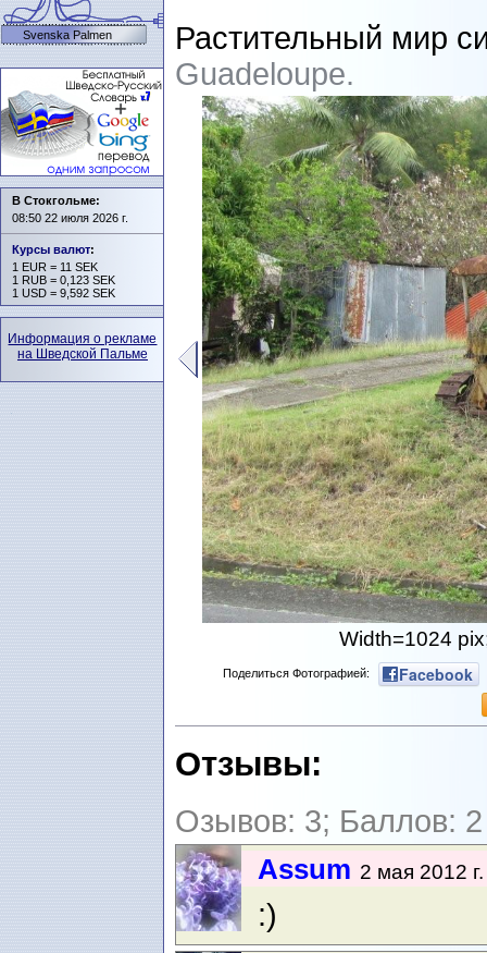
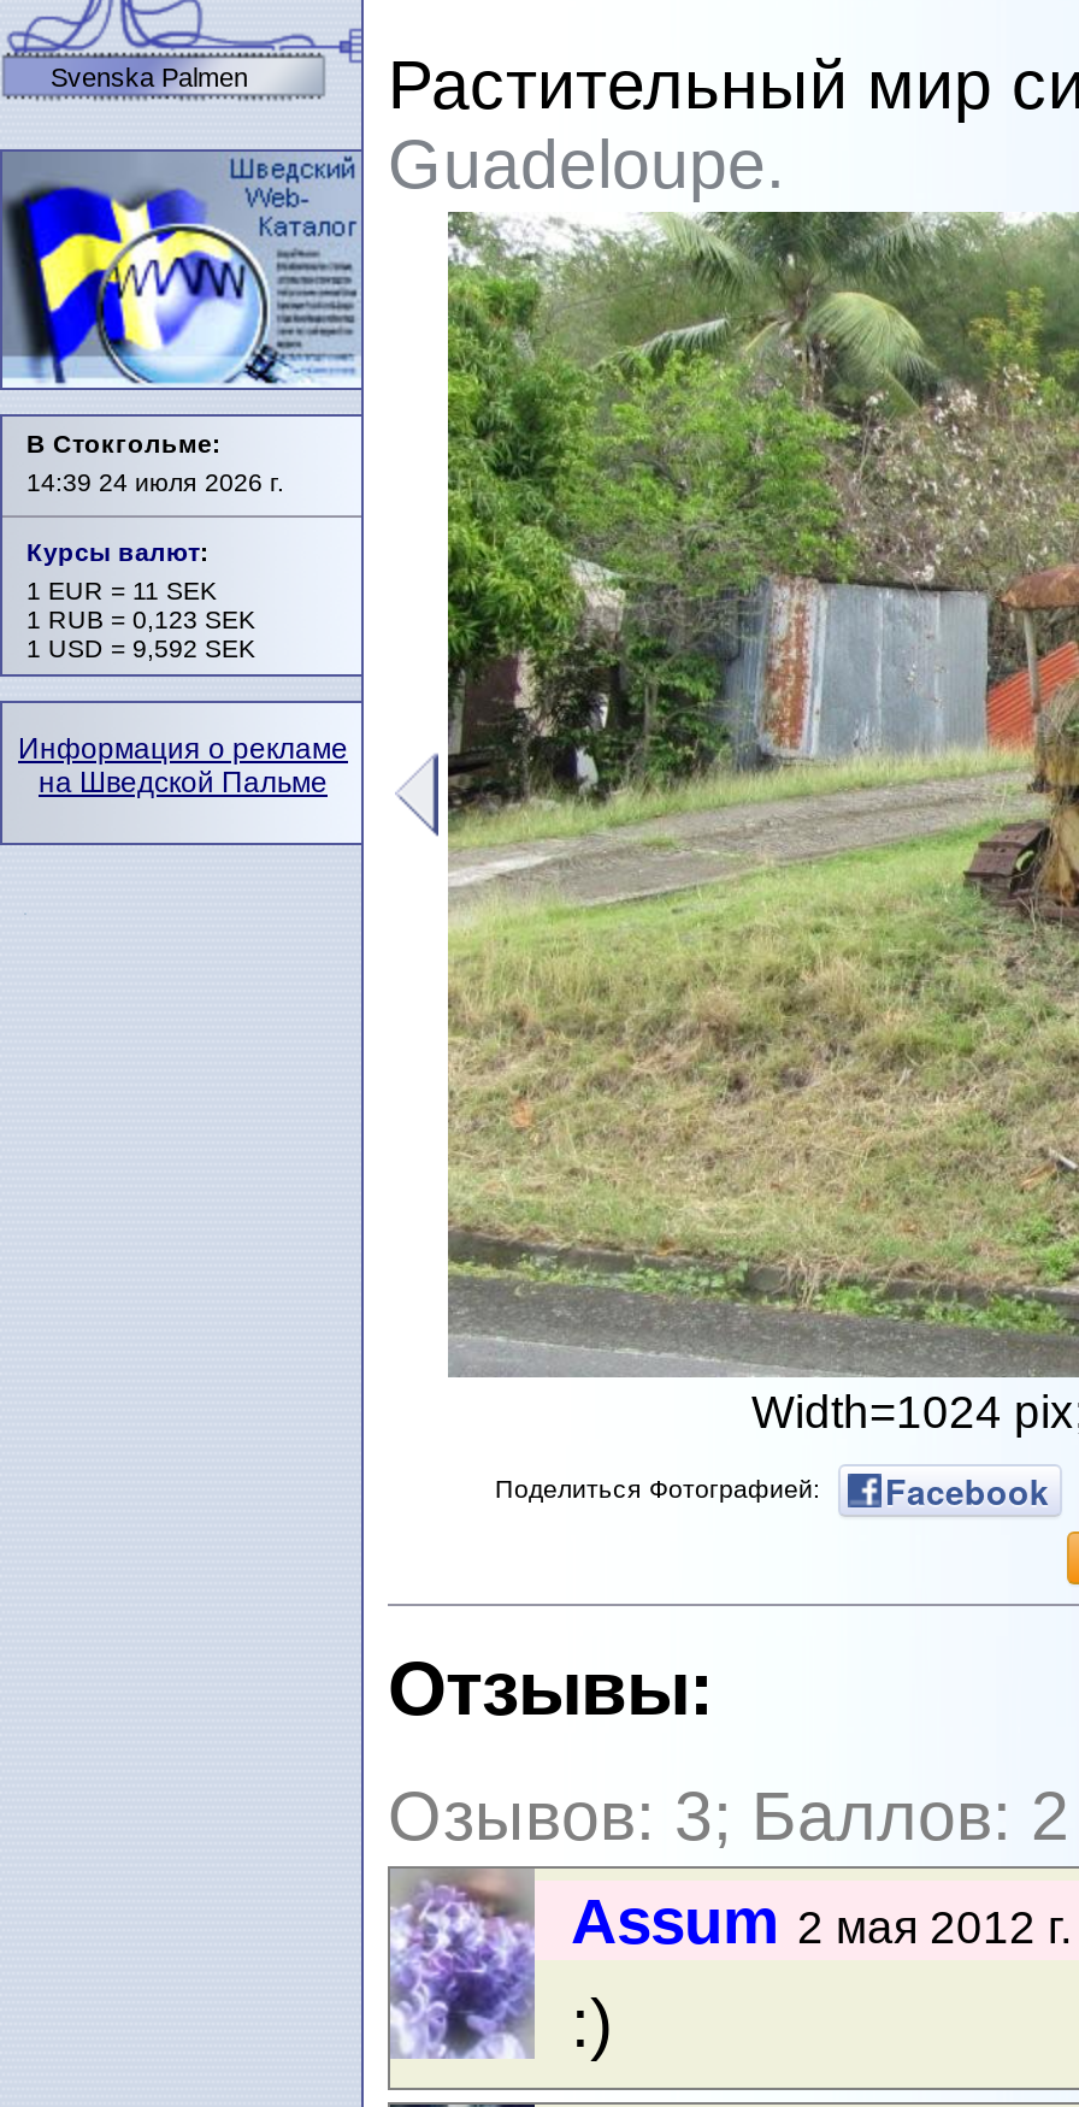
[3,69,163,224] [image] | 08:50 22 июля 2026 г. -> [7,149,361,496] [image] | 14:39 24 июля 2026 г.

